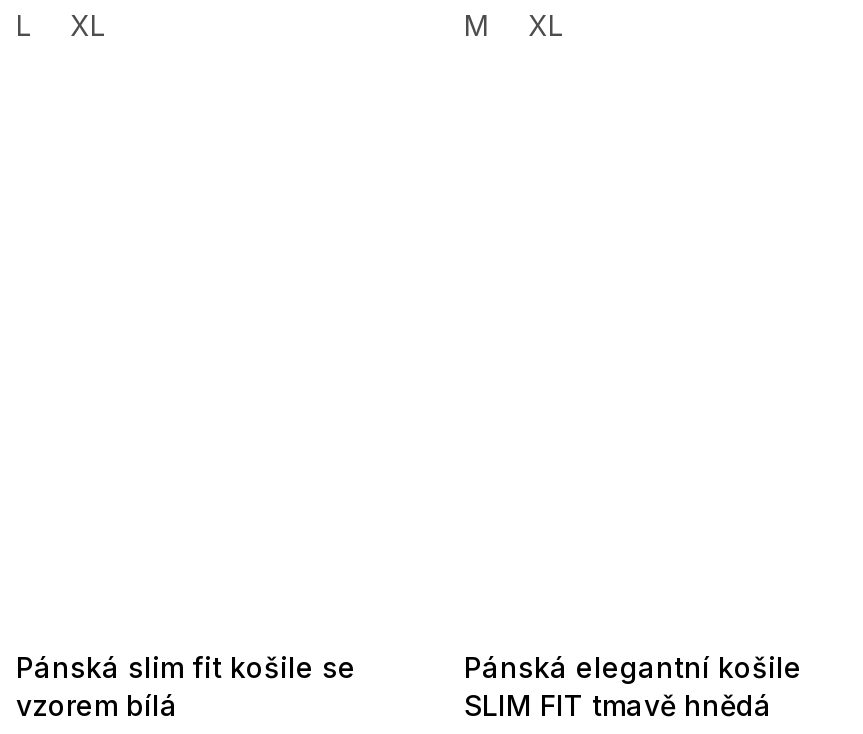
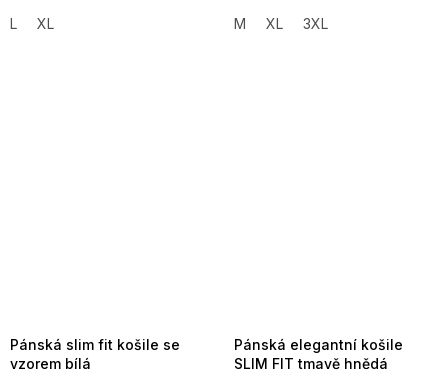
none -> [303,15,328,32] 3XL

